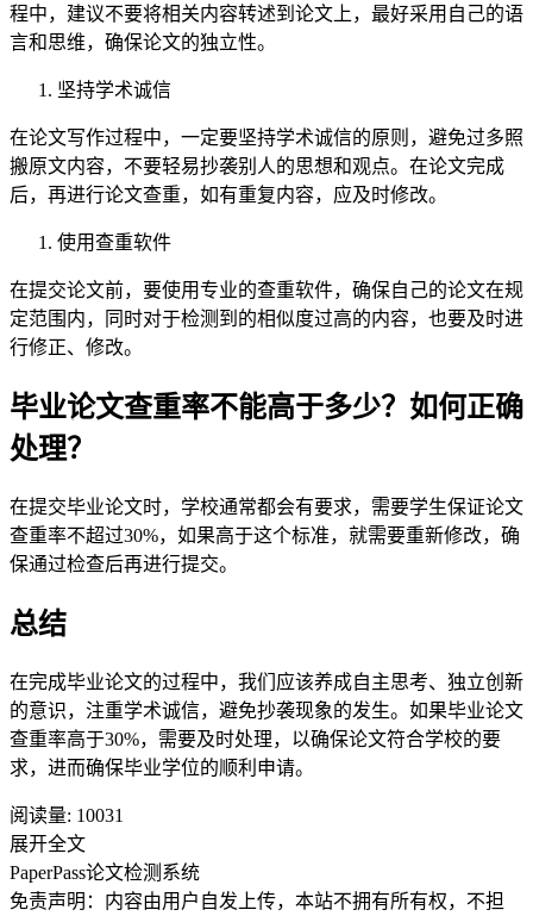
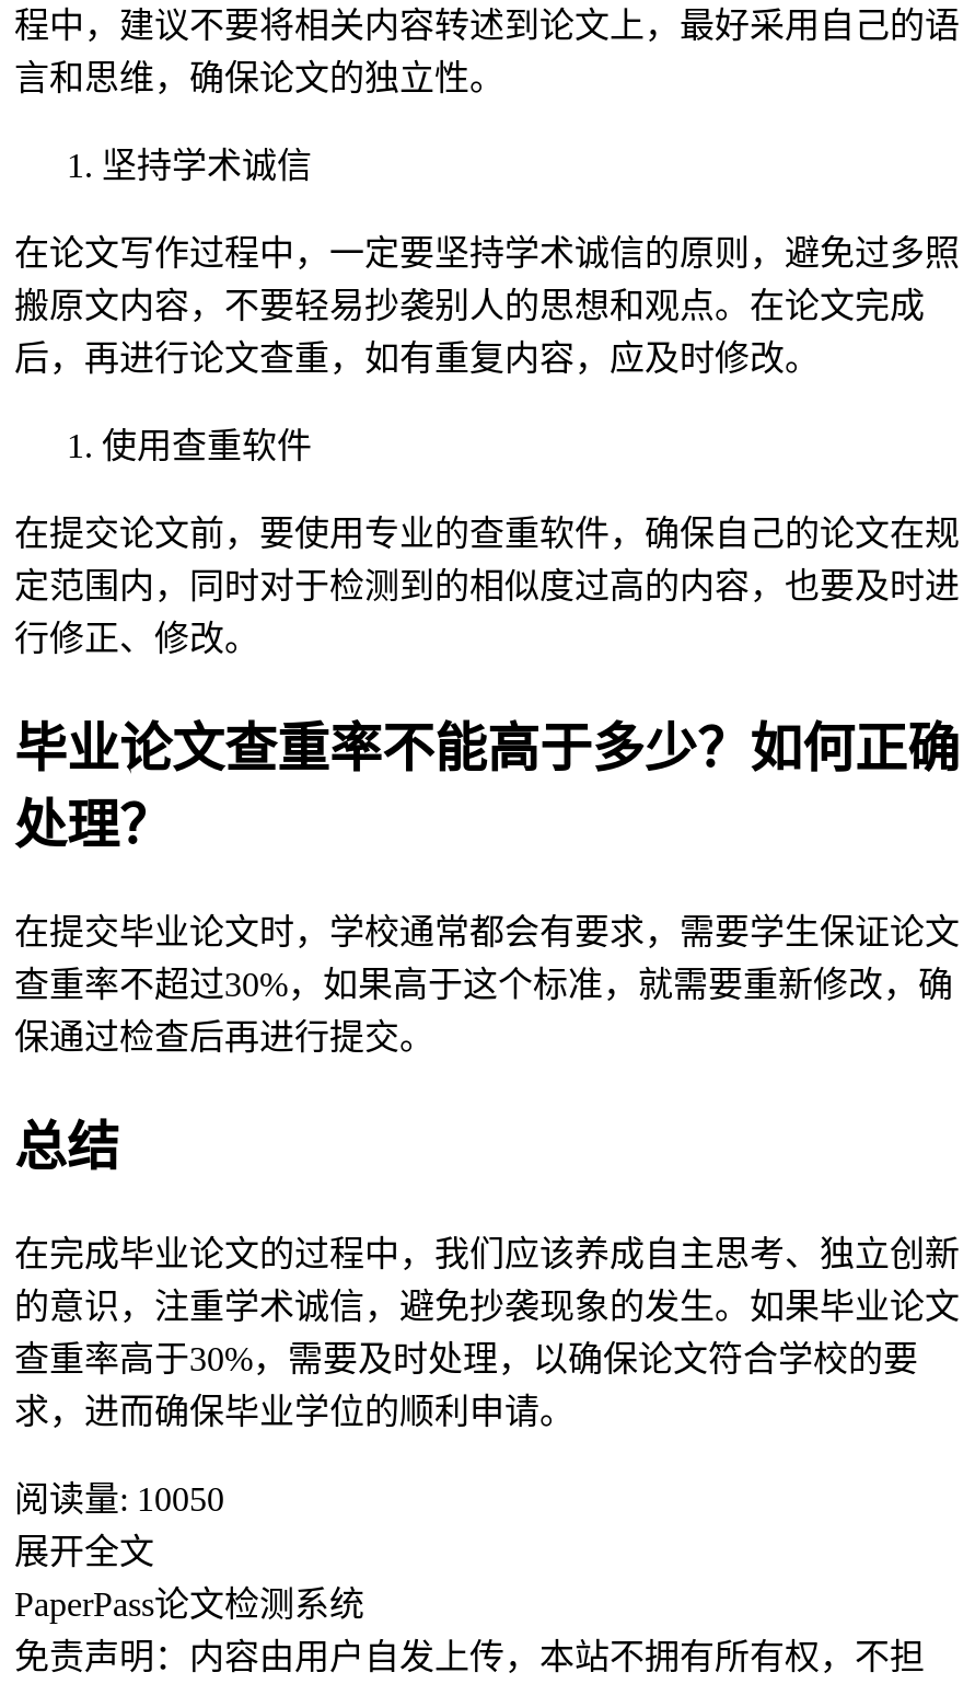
[10,805,124,825] 阅读量: 10031 -> [14,1480,224,1517] 阅读量: 10050

